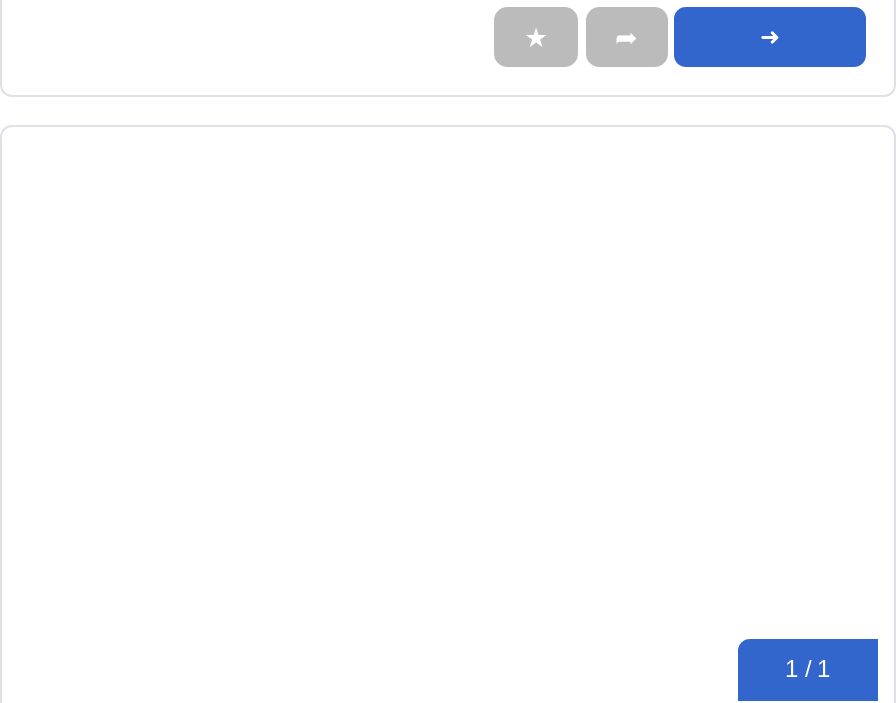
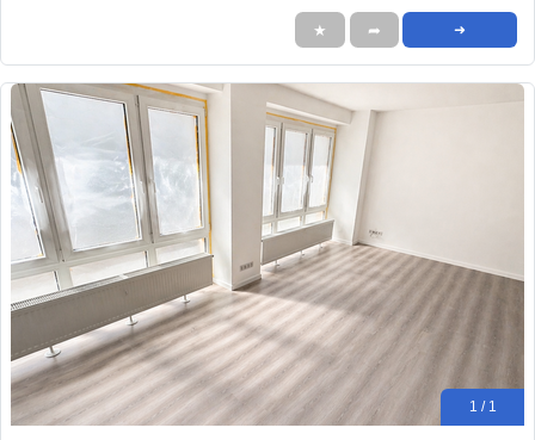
none -> [10,82,525,427] [image]

